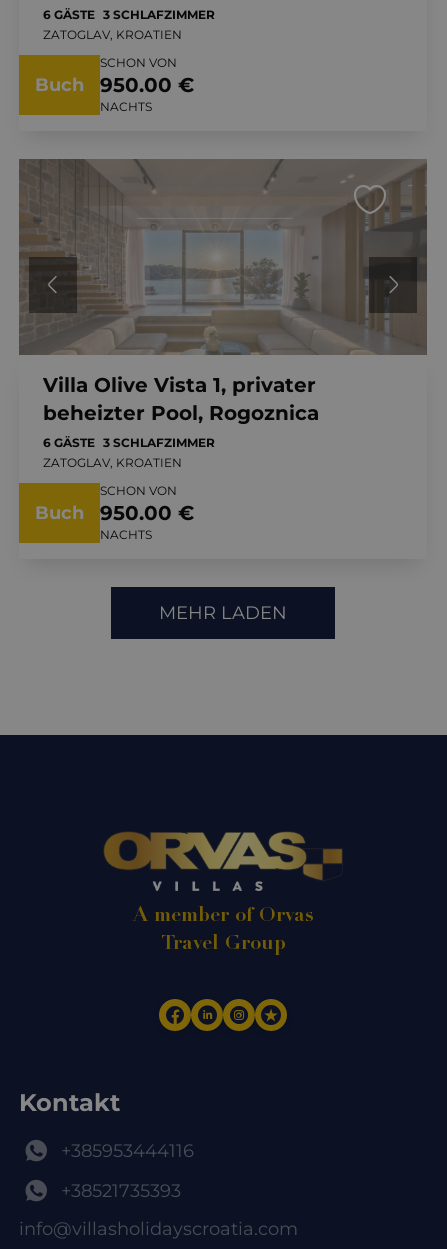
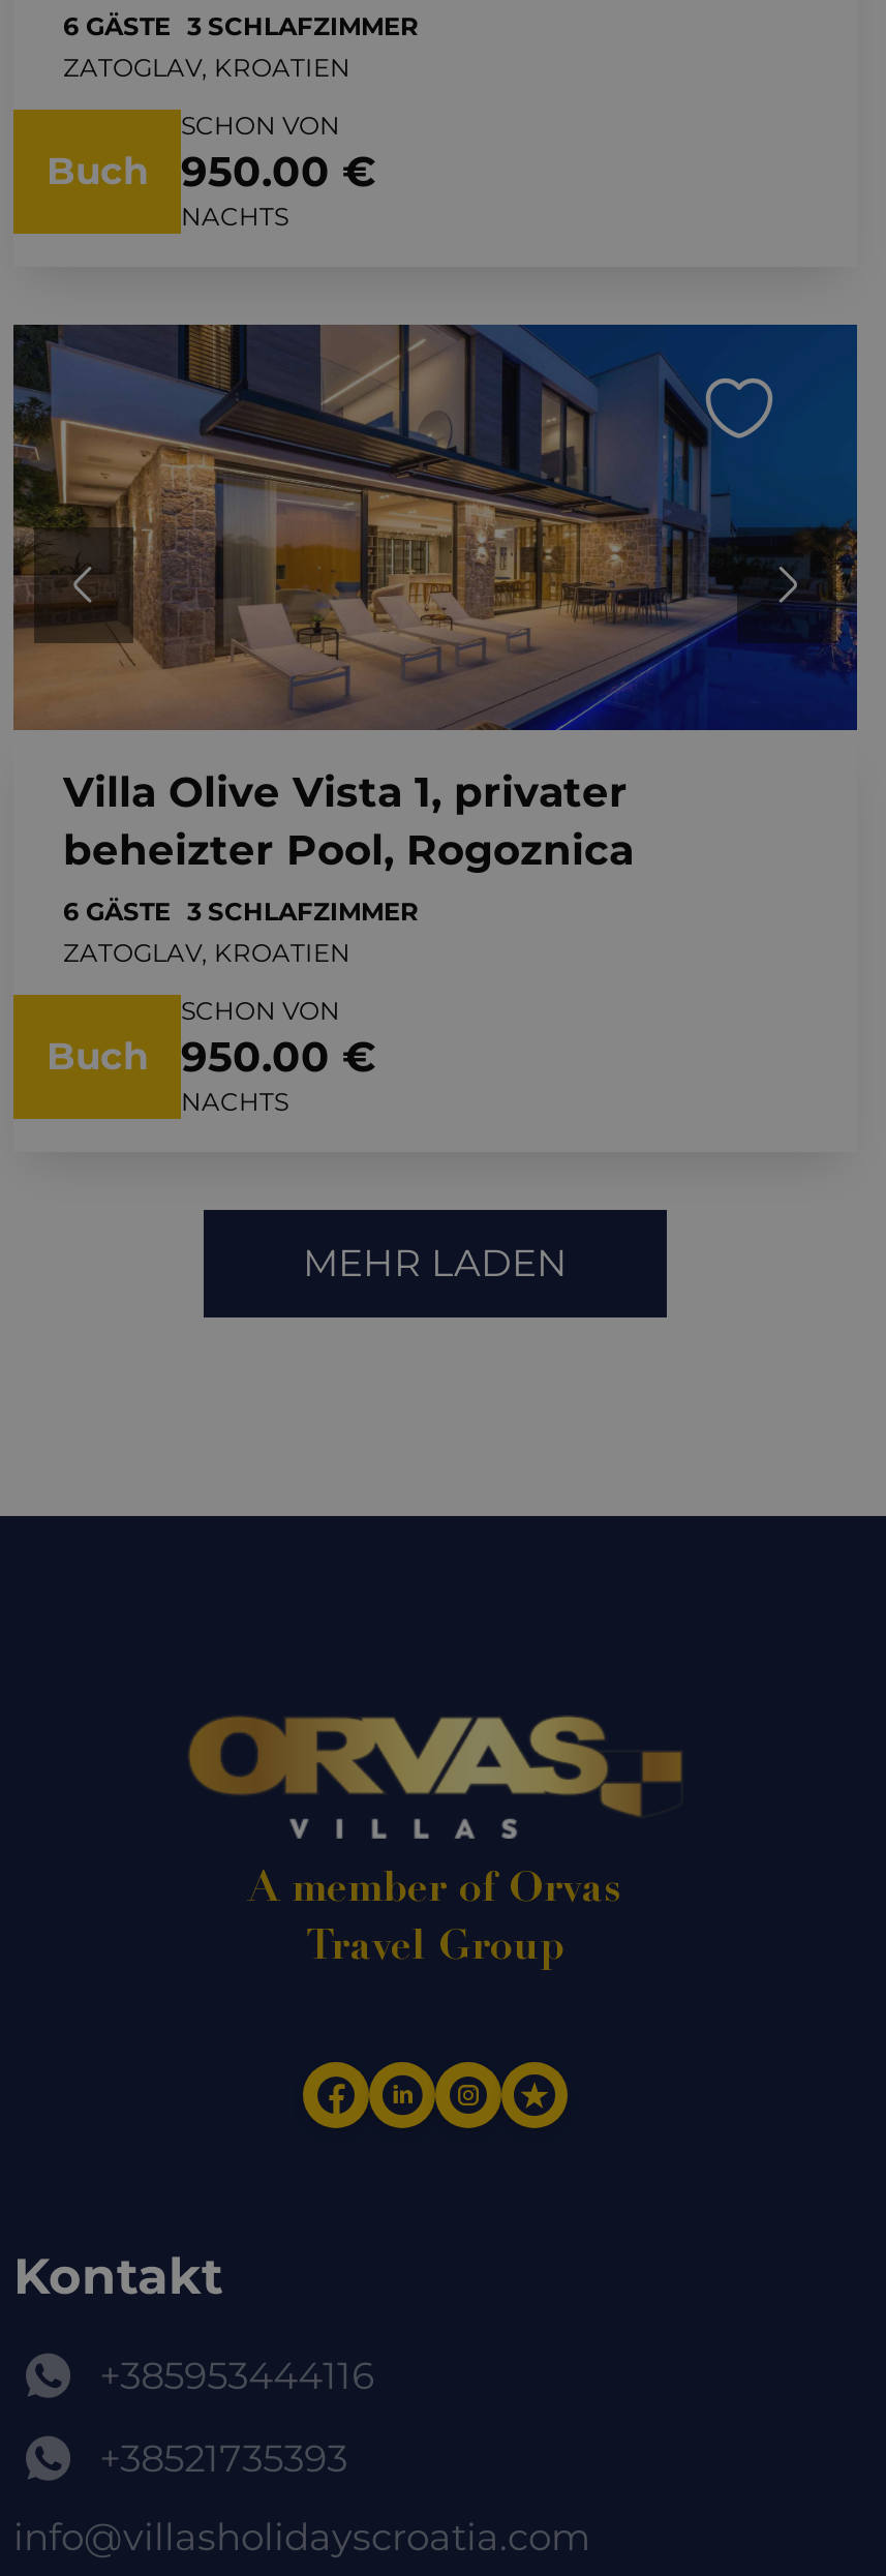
[18,158,428,355] [image] -> [11,323,859,732] [image]

